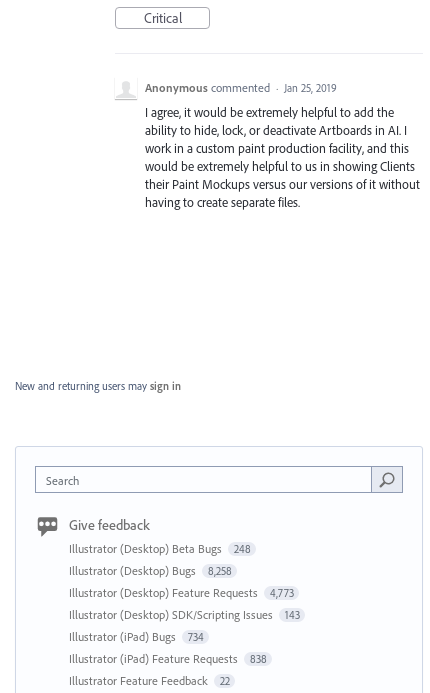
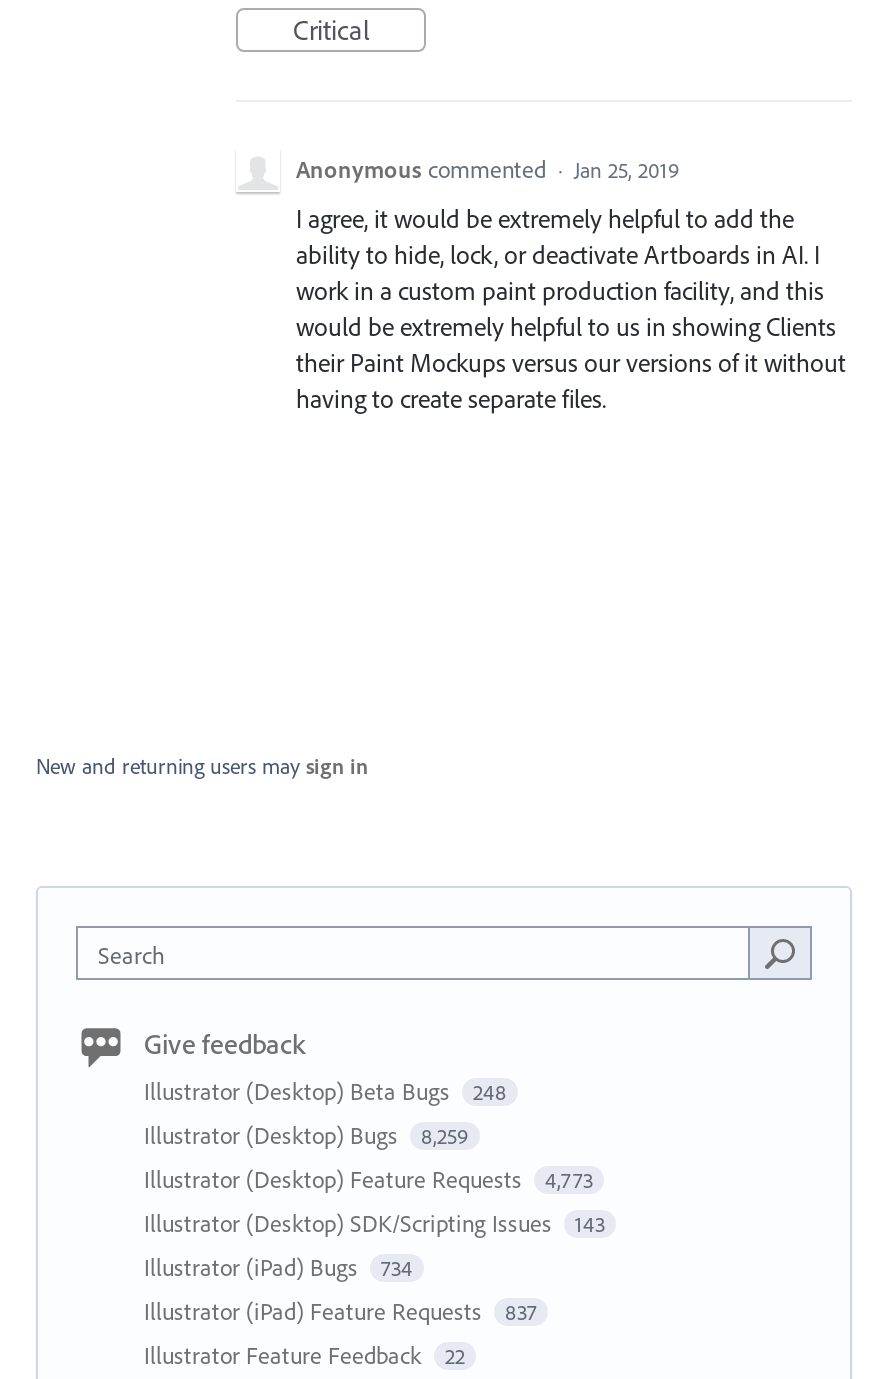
[69,563,231,578] Illustrator (Desktop) Bugs 8,258 -> [144,1120,469,1150] Illustrator (Desktop) Bugs 8,259
[69,651,266,666] Illustrator (iPad) Feature Requests 838 -> [144,1296,537,1326] Illustrator (iPad) Feature Requests 837

